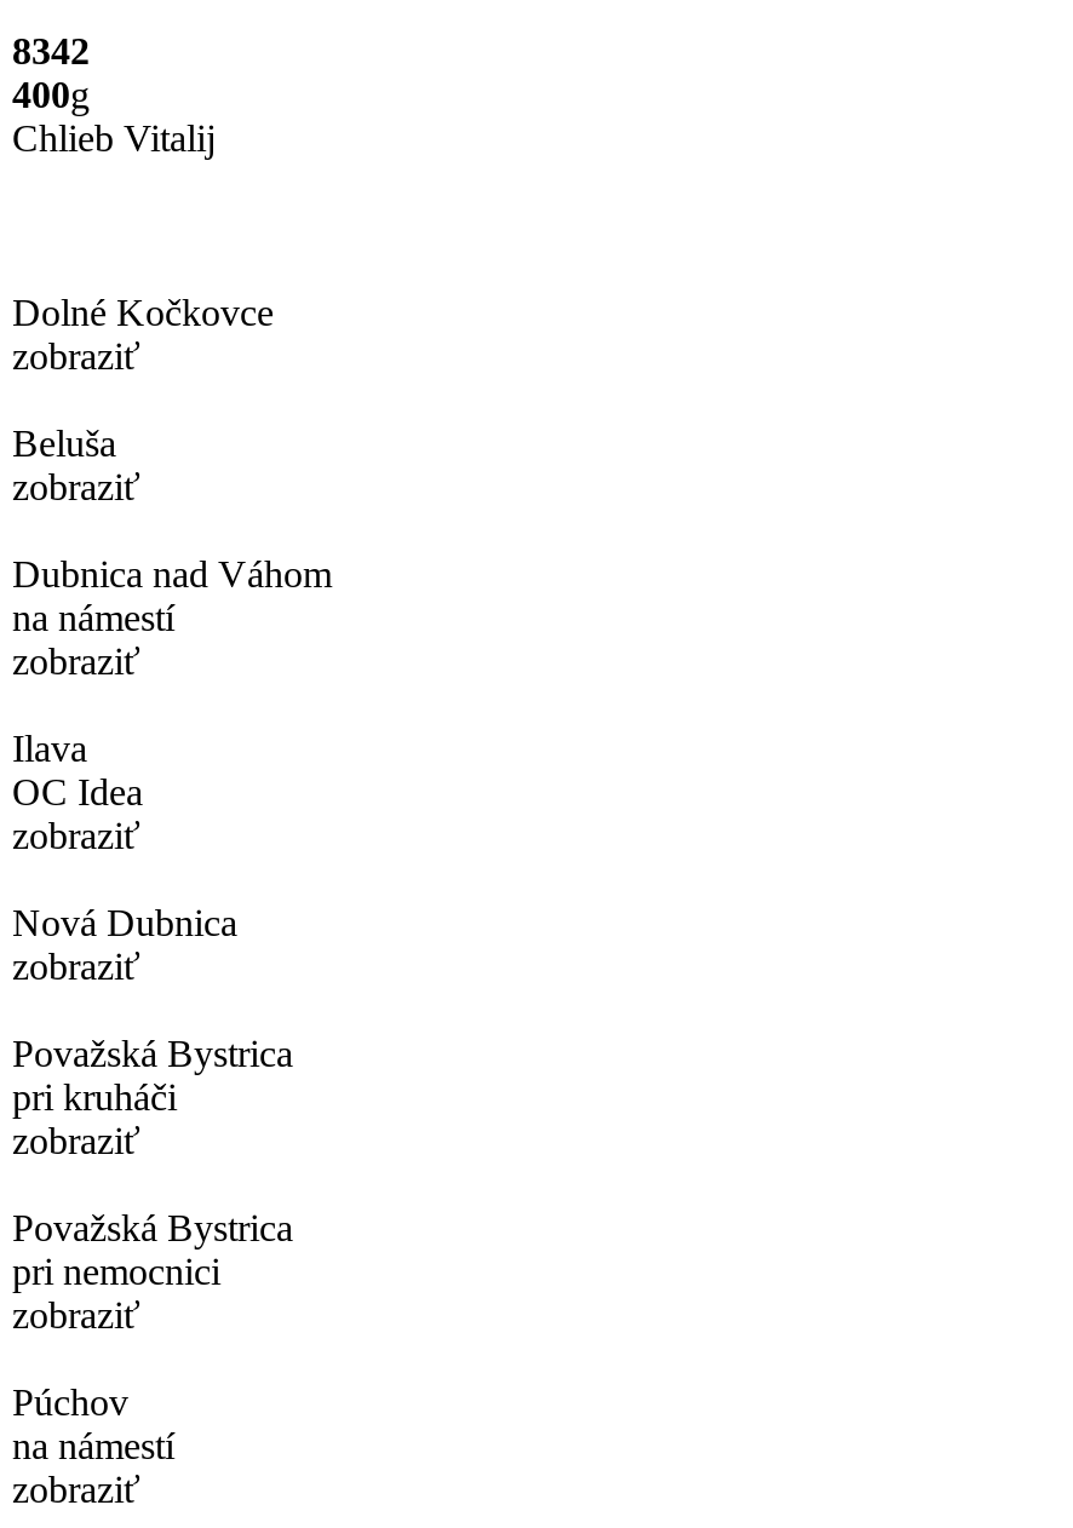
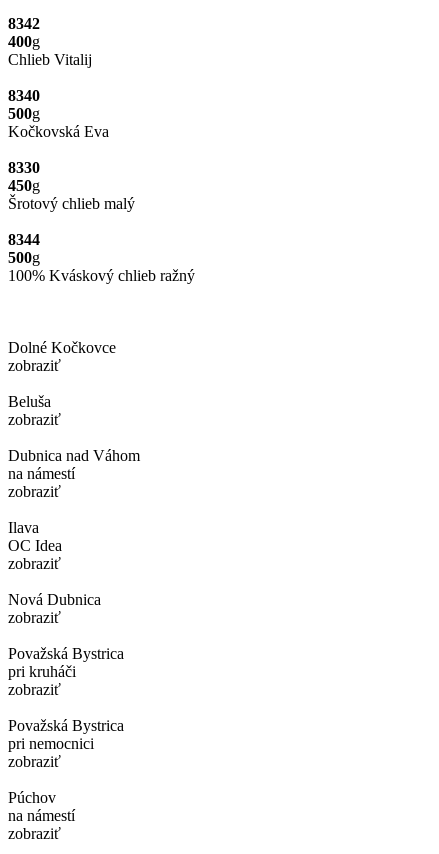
none -> [8,87,195,284] 8340 | 500g | Kočkovská Eva | 8330 | 450g | Šrotový chlieb malý | 8344 | 500g | 100% Kváskový chlieb ražný

